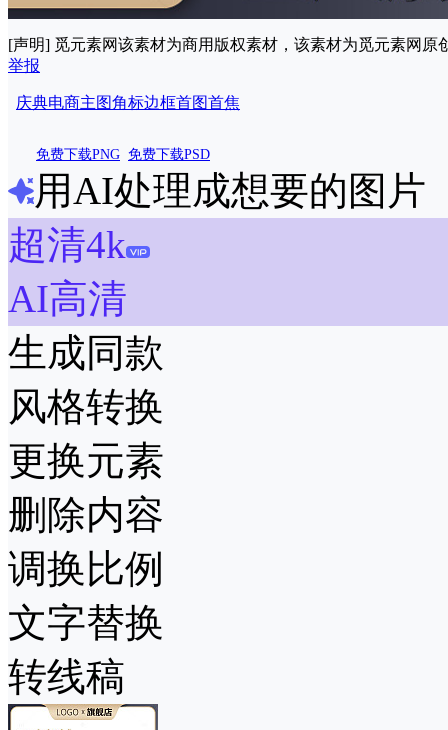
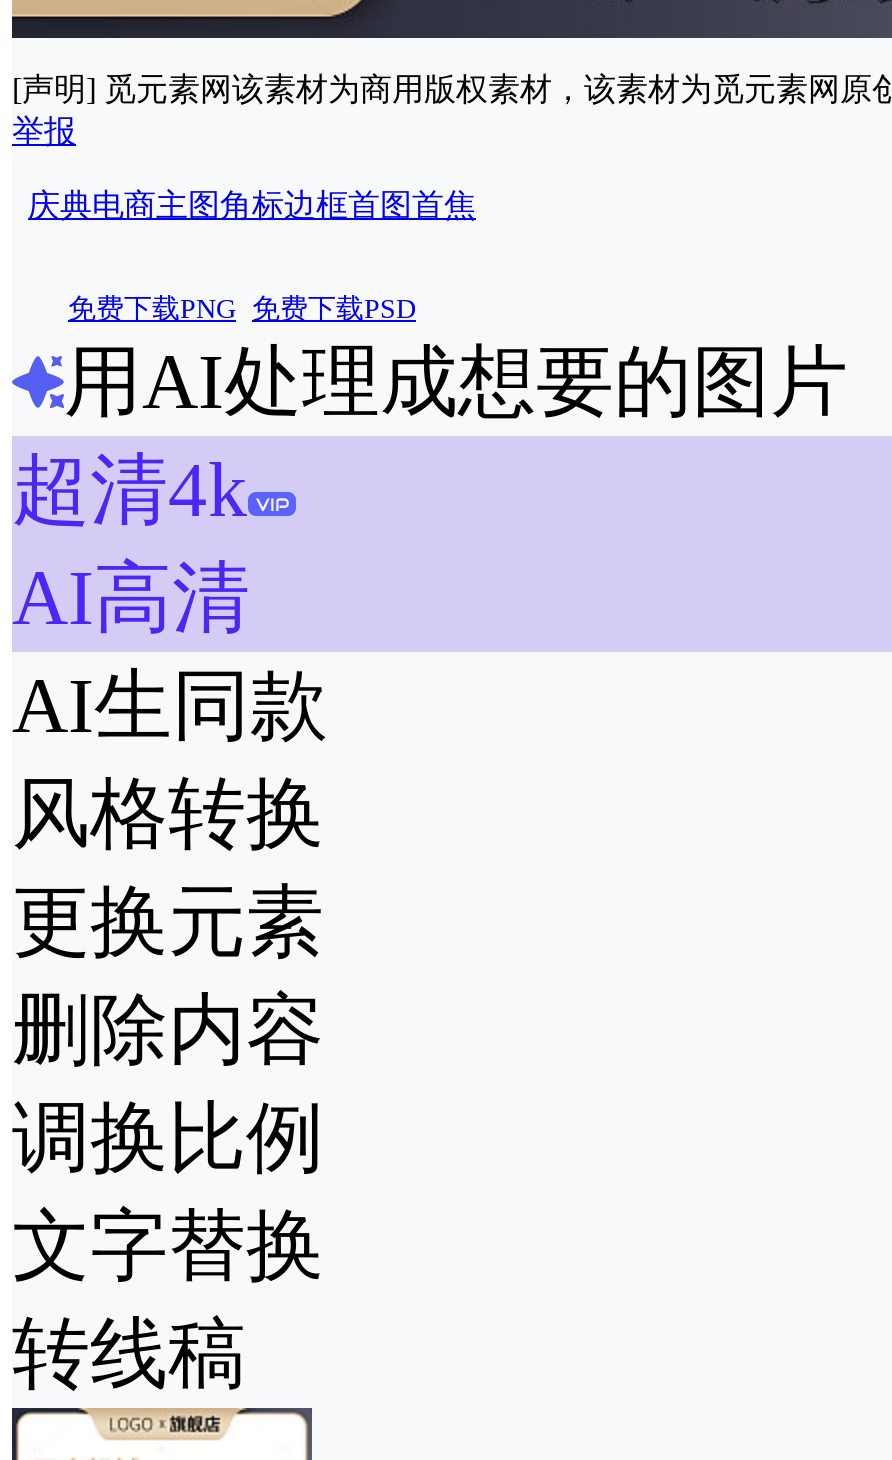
[8,331,164,374] 生成同款 -> [12,663,328,749] AI生同款

